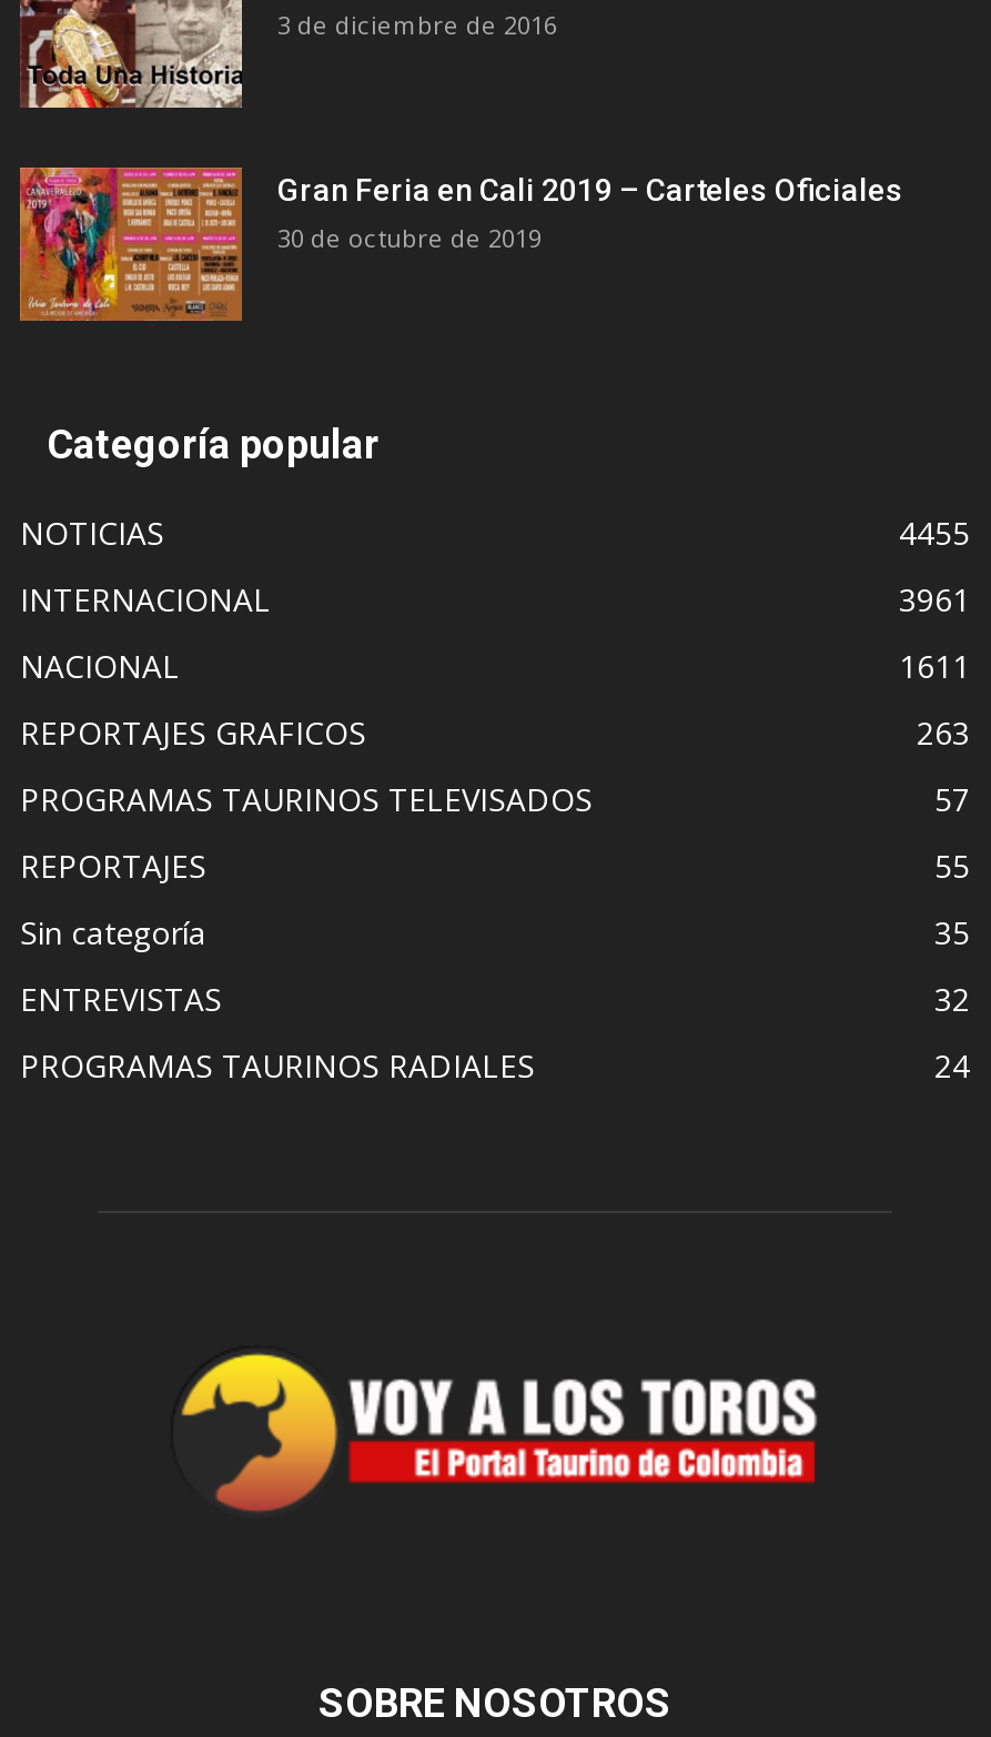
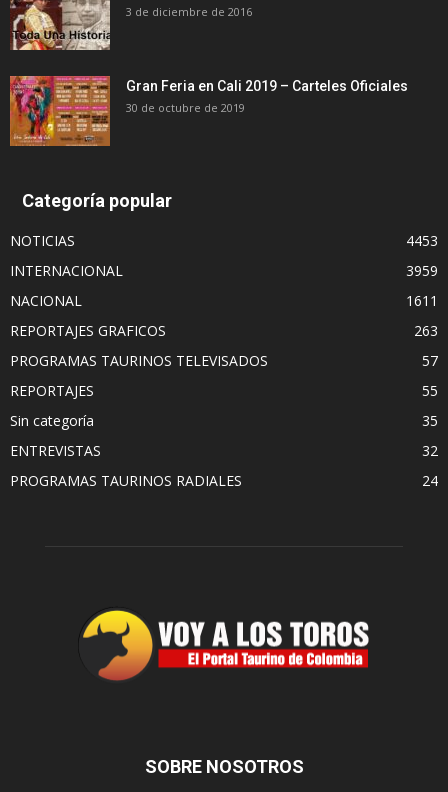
[899,512,970,554] 4455 -> [406,230,438,249] 4453
[899,578,970,620] 3961 -> [406,260,438,279] 3959

